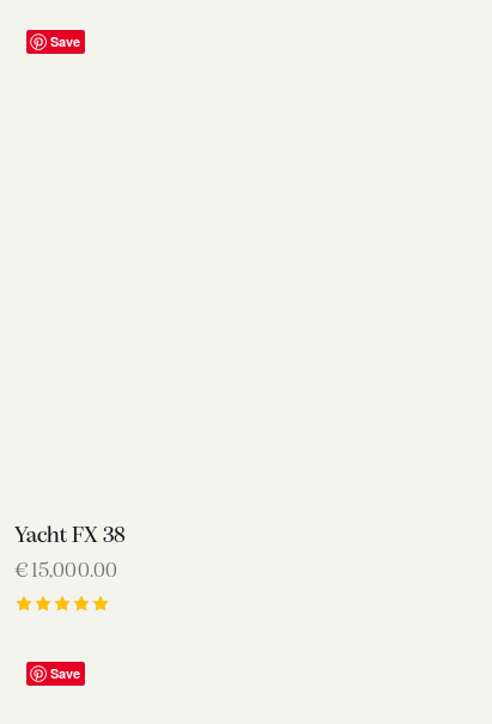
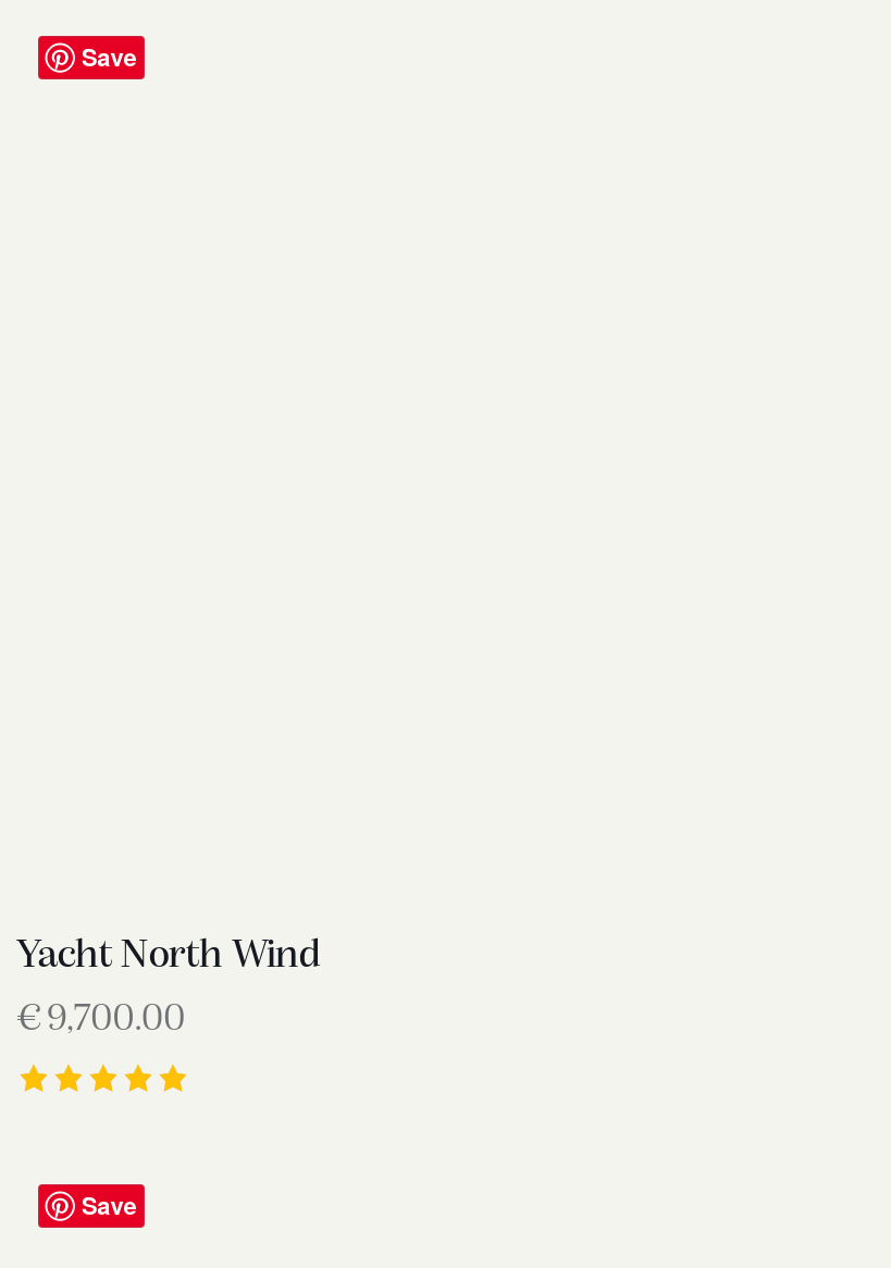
[14,526,126,548] Yacht FX 38 -> [16,937,321,978] Yacht North Wind
[14,560,117,583] €15,000.00 -> [16,1000,186,1041] €9,700.00

